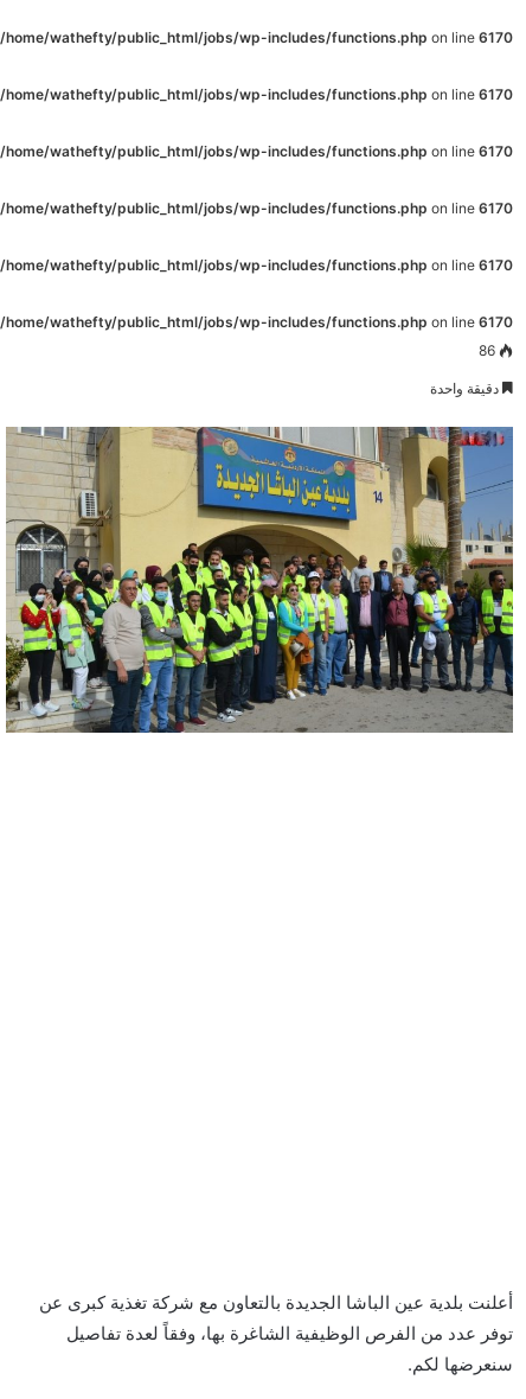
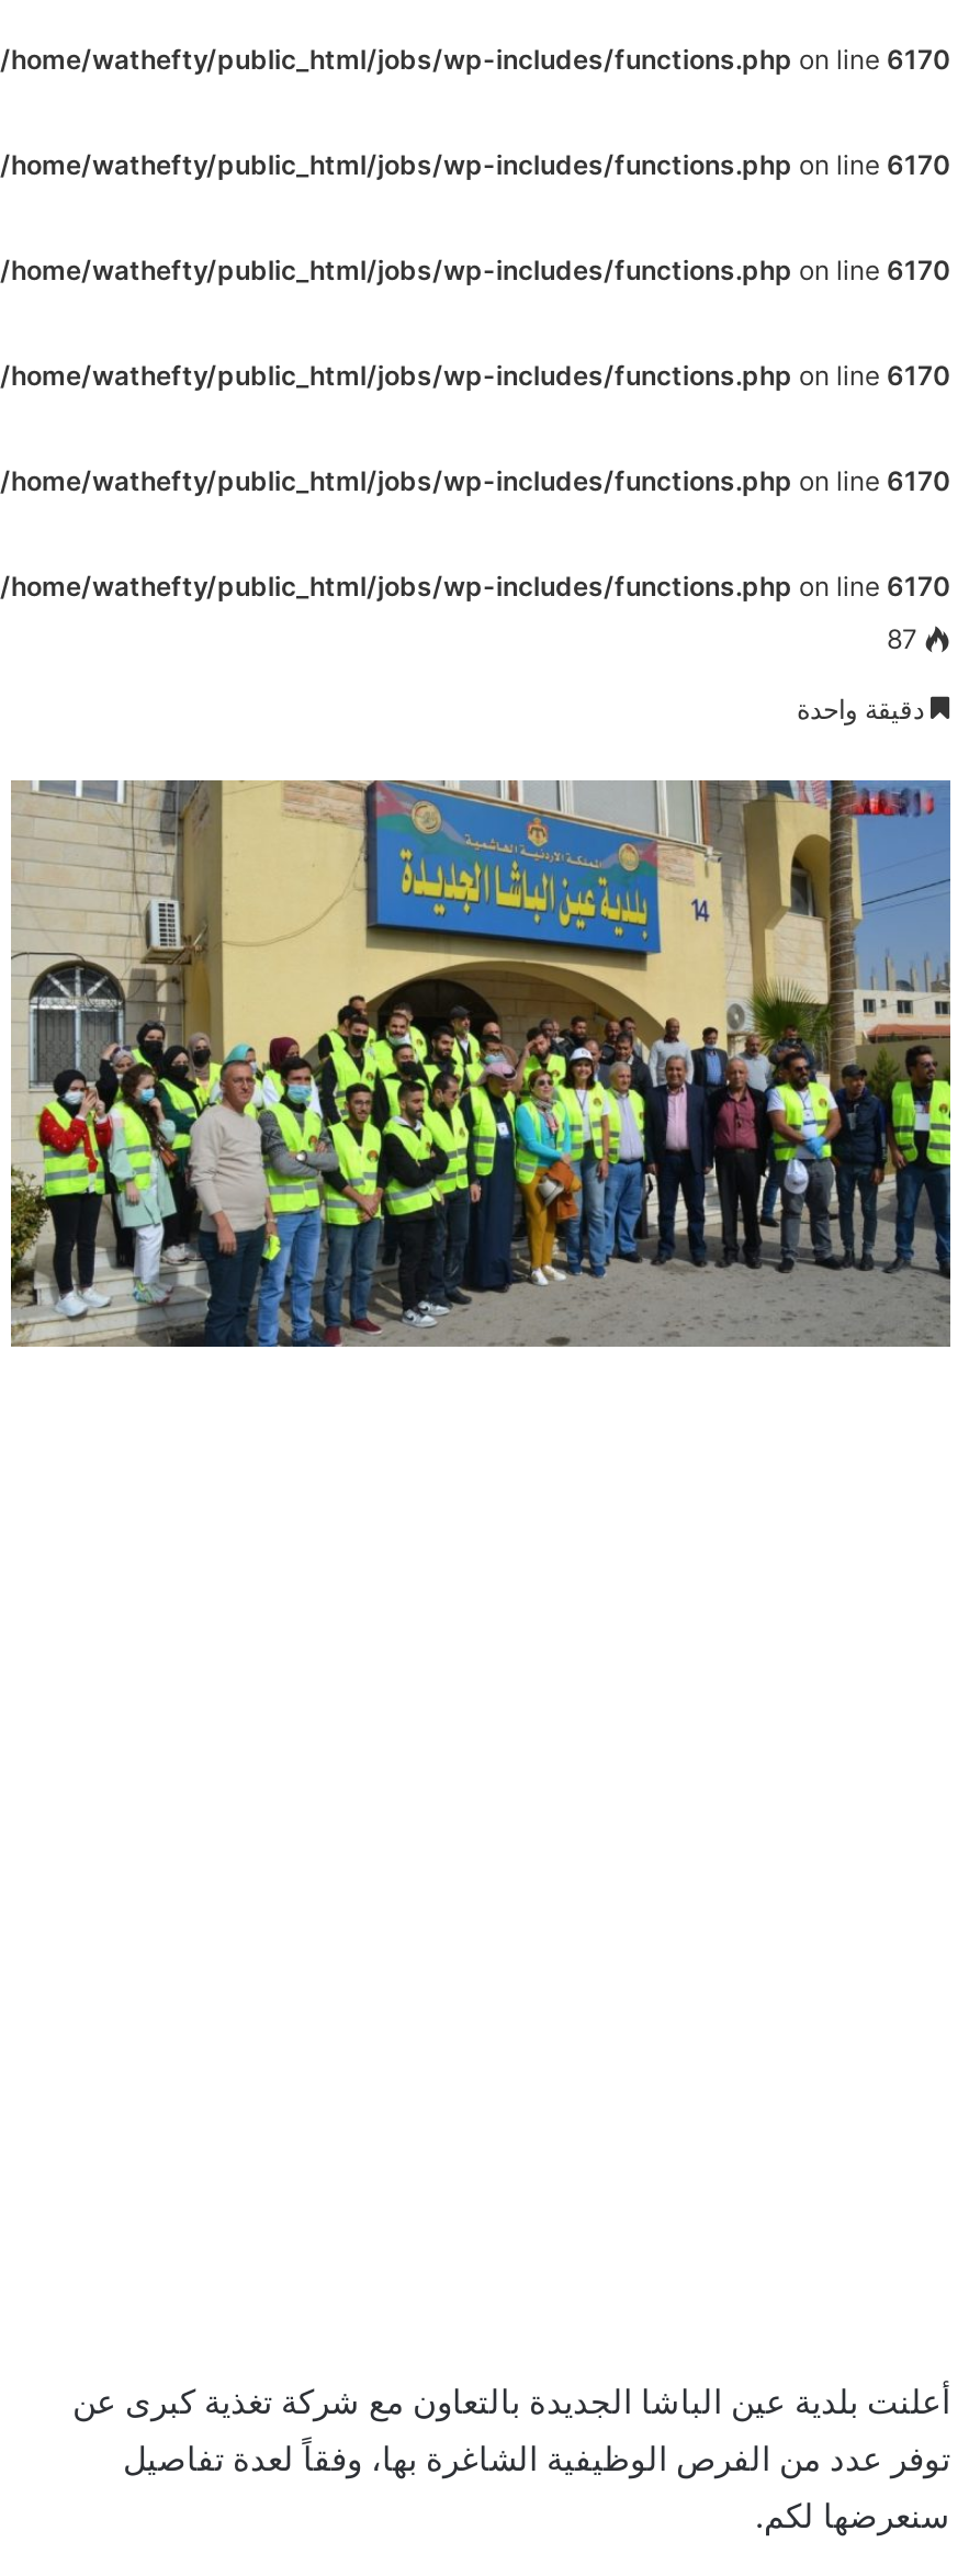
[479,342,495,360] 86 -> [887,623,917,656] 87

